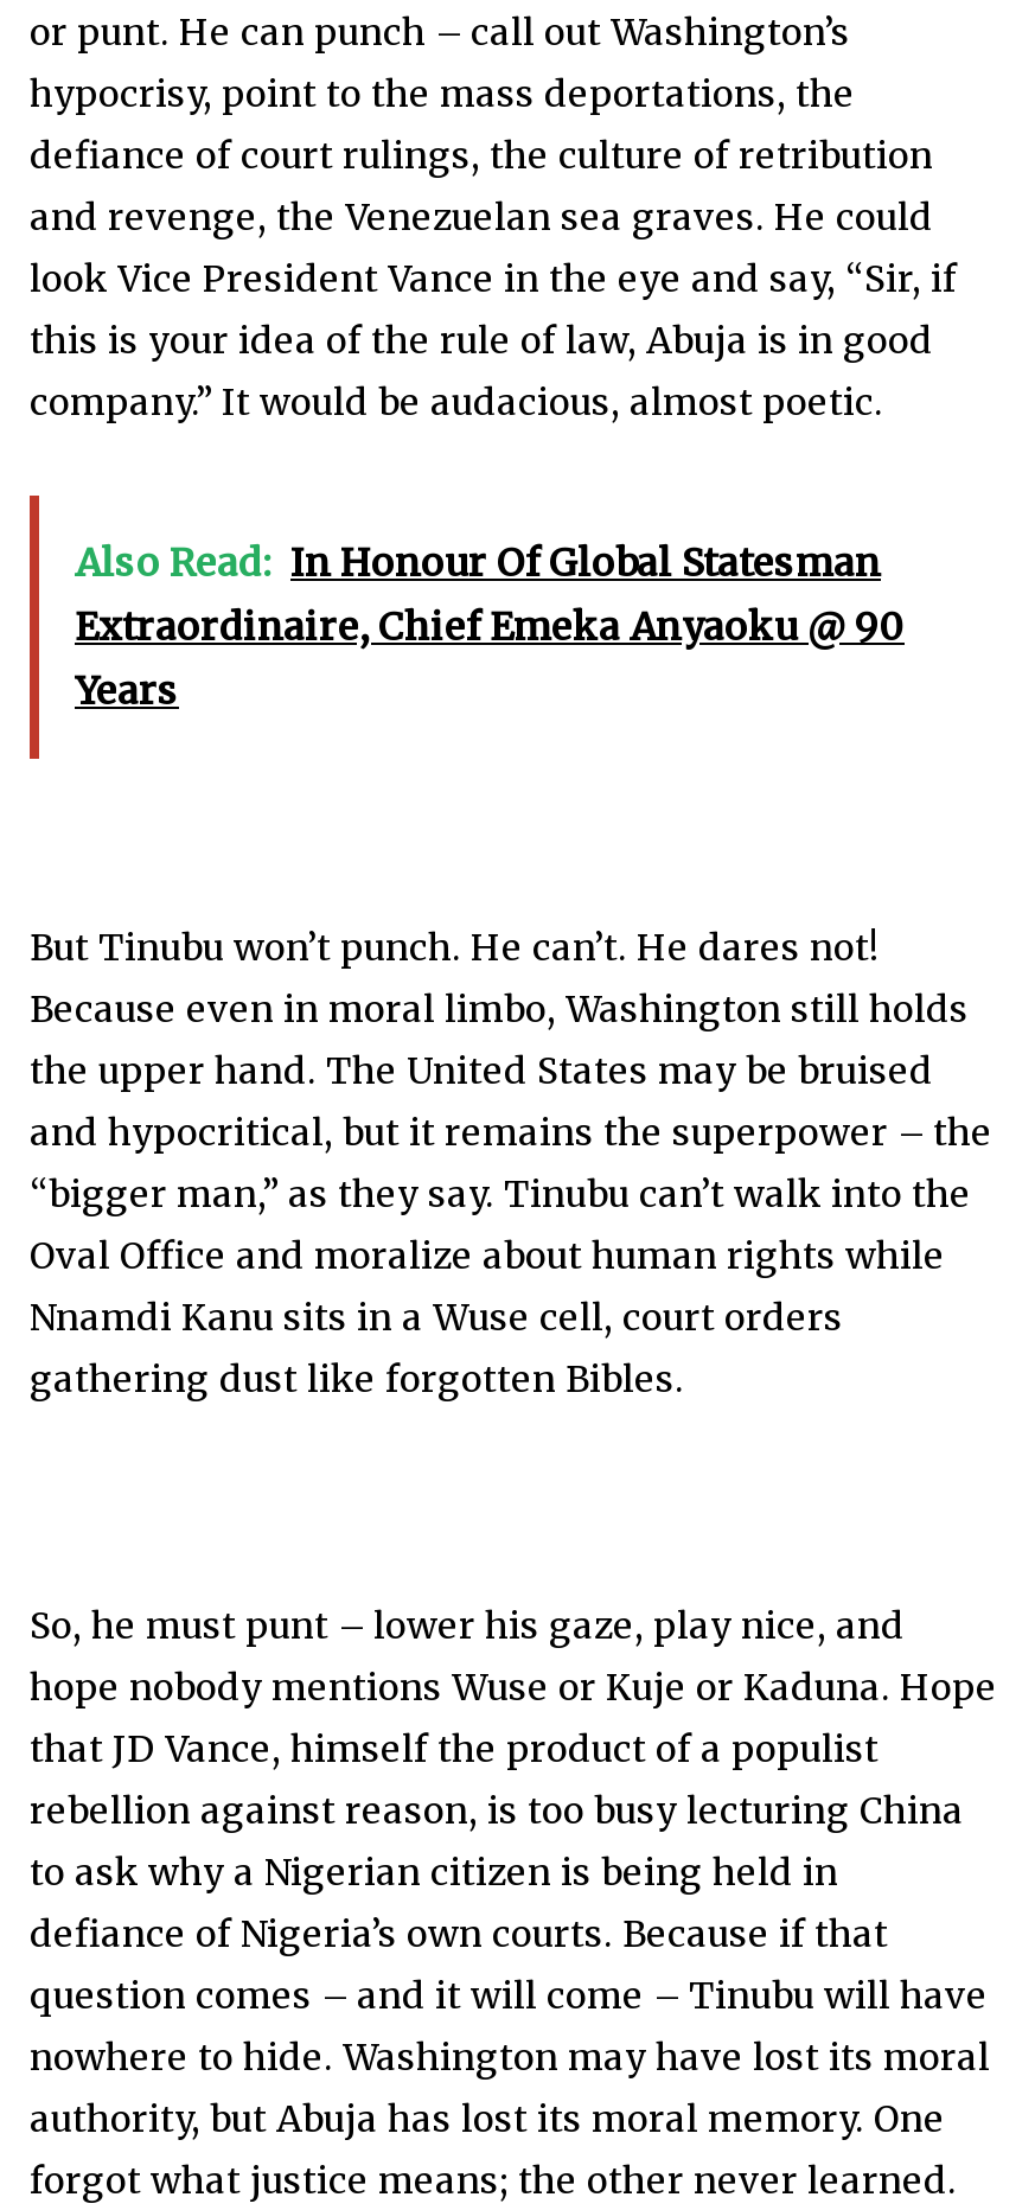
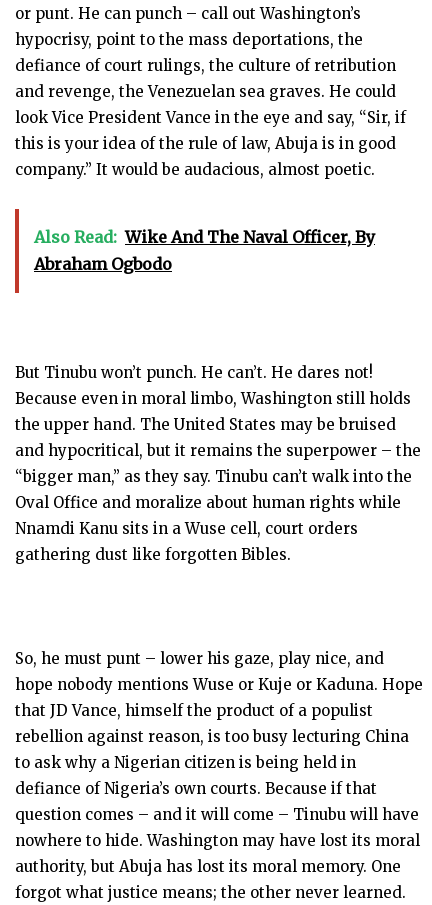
[75,537,905,713] Also Read: In Honour Of Global Statesman | Extraordinaire, Chief Emeka Anyaoku @ 90 | Years -> [34,227,375,274] Also Read: Wike And The Naval Officer, By | Abraham Ogbodo

